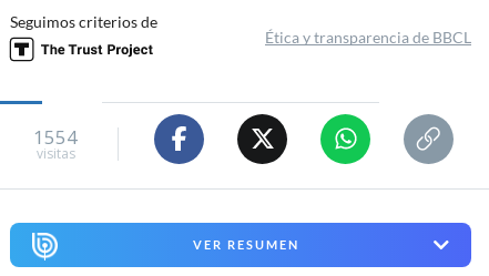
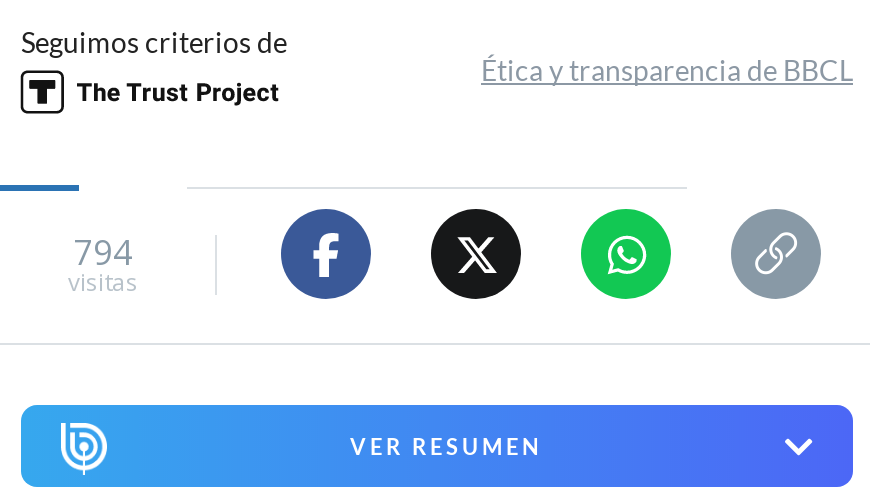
[33,124,78,150] 1554 -> [73,229,133,275] 794

